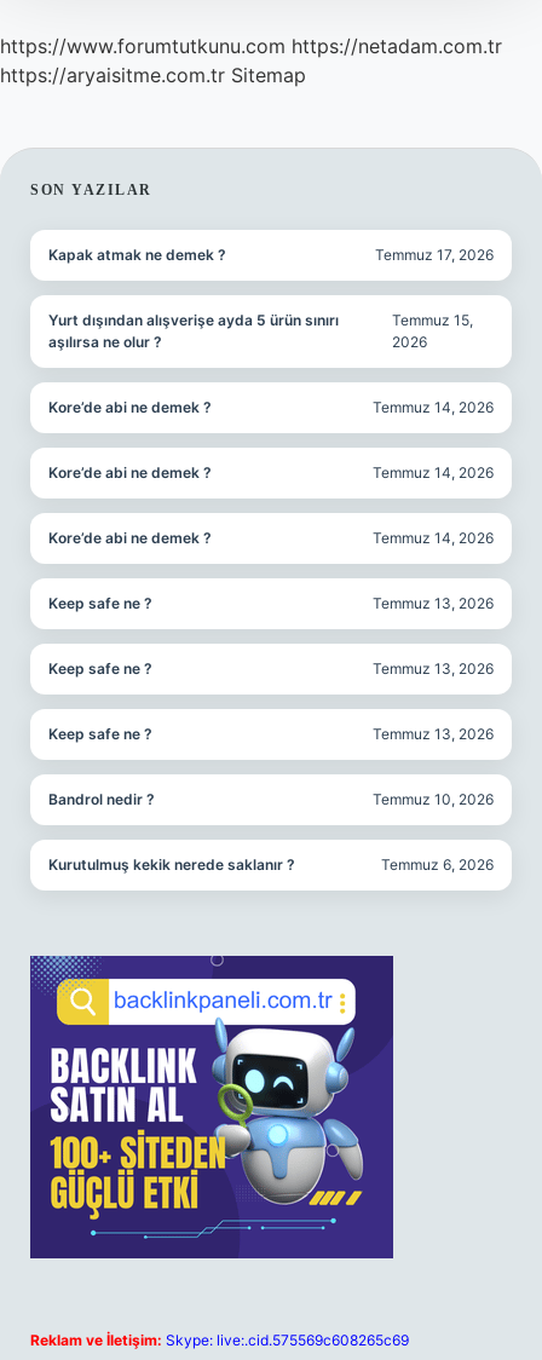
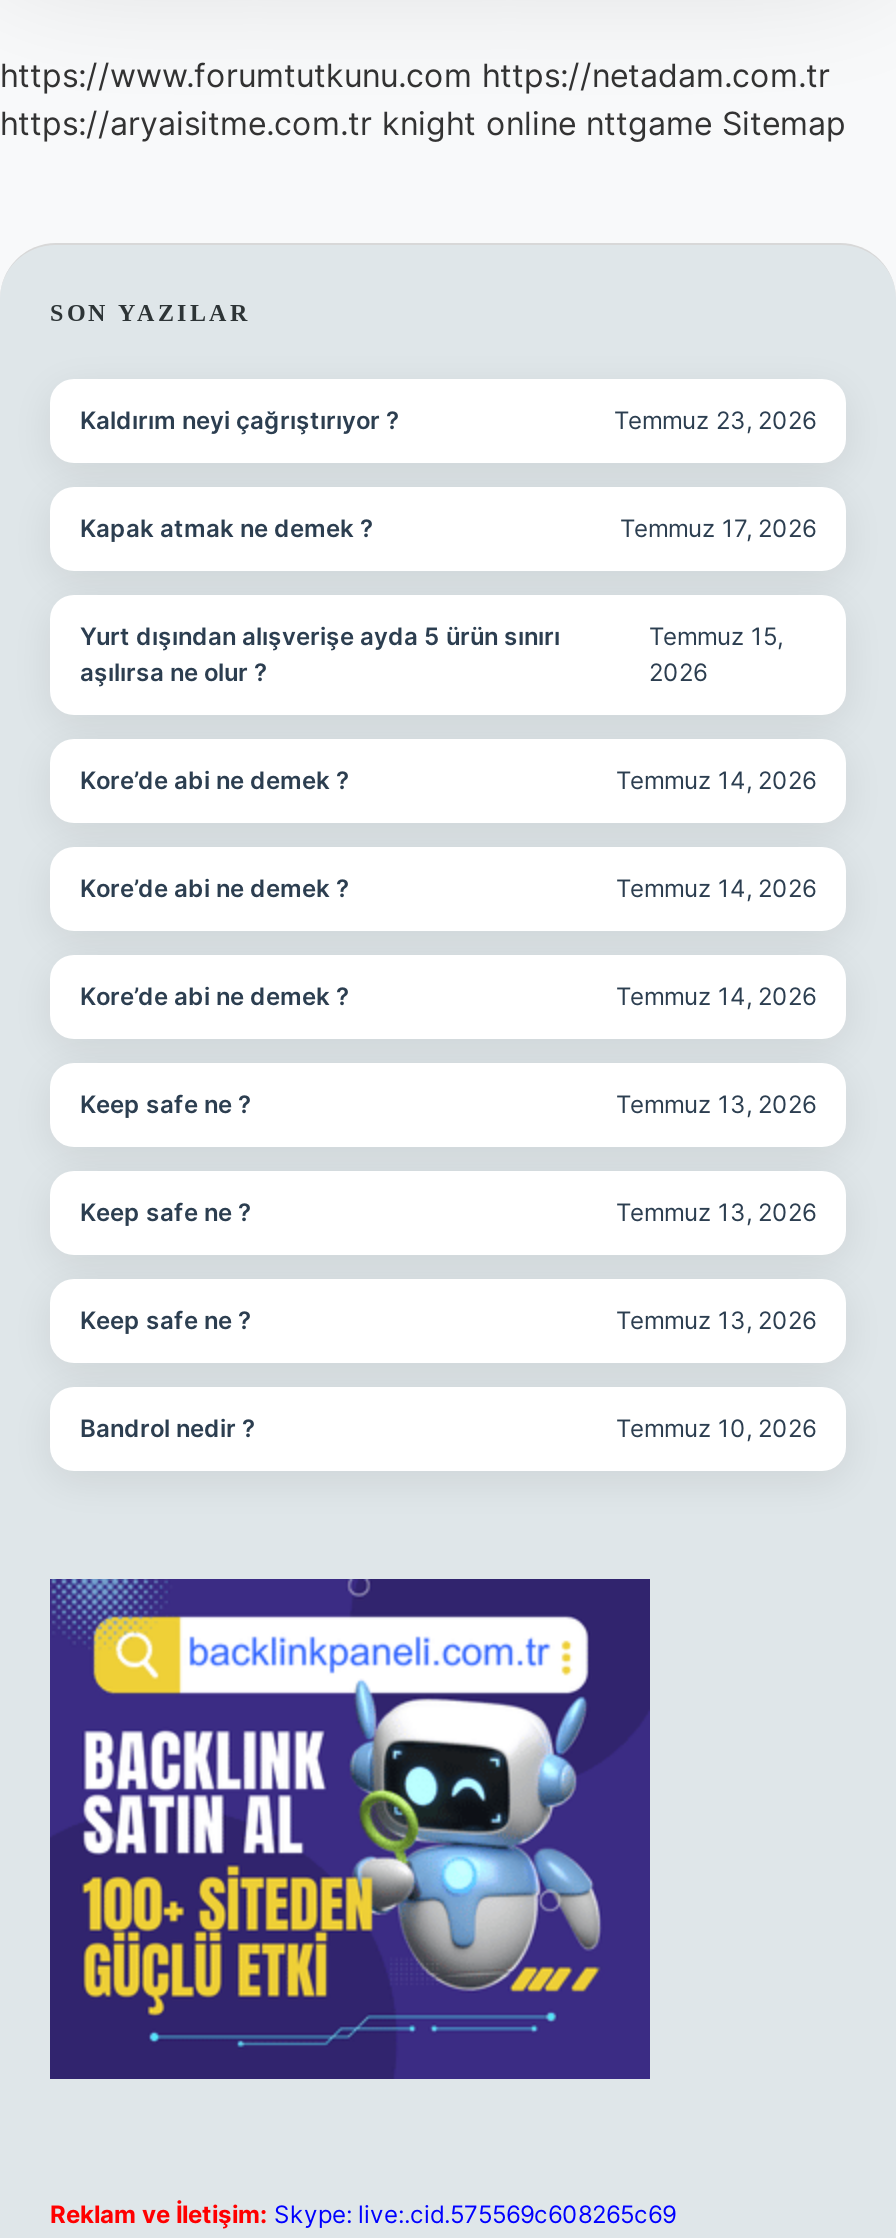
[0,63,306,87] https://aryaisitme.com.tr Sitemap -> [0,103,846,143] https://aryaisitme.com.tr knight online nttgame Sitemap
none -> [80,405,816,435] Kaldırım neyi çağrıştırıyor ? | Temmuz 23, 2026
moved [48,246,494,808] -> [80,513,816,1443]: Kapak atmak ne demek ? | Temmuz 17, 2026 | Yurt dışından alışverişe ayda 5 ürün sınırı | ... | Bandrol nedir ? | Temmuz 10, 2026
[48,855,494,874] Kurutulmuş kekik nerede saklanır ? | Temmuz 6, 2026 -> none

